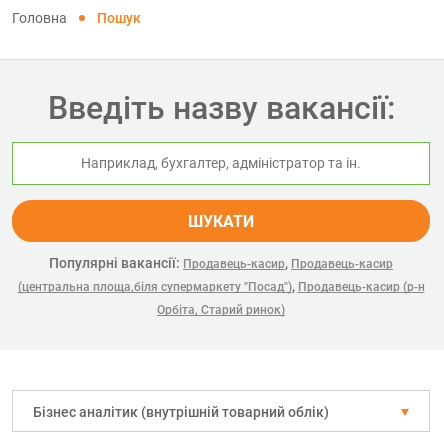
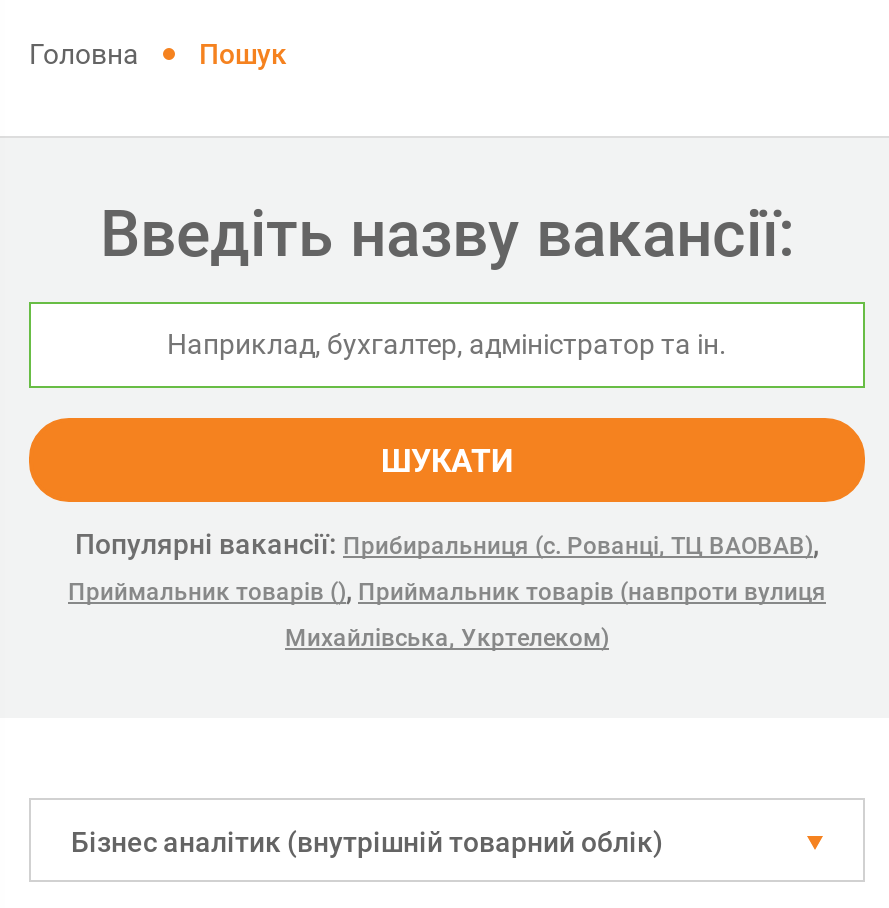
[17,255,424,294] Популярні вакансії: Продавець-касир, Продавець-касир | (центральна площа,біля супермаркету "Посад"), Продавець-касир (р-н -> [68,528,826,606] Популярні вакансії: Прибиральниця (с. Рованці, ТЦ ВАОВАВ), | Приймальник товарів (), Приймальник товарів (навпроти вулиця
[157,303,285,317] Орбіта, Старий ринок) -> [285,624,609,652] Михайлівська, Укртелеком)

